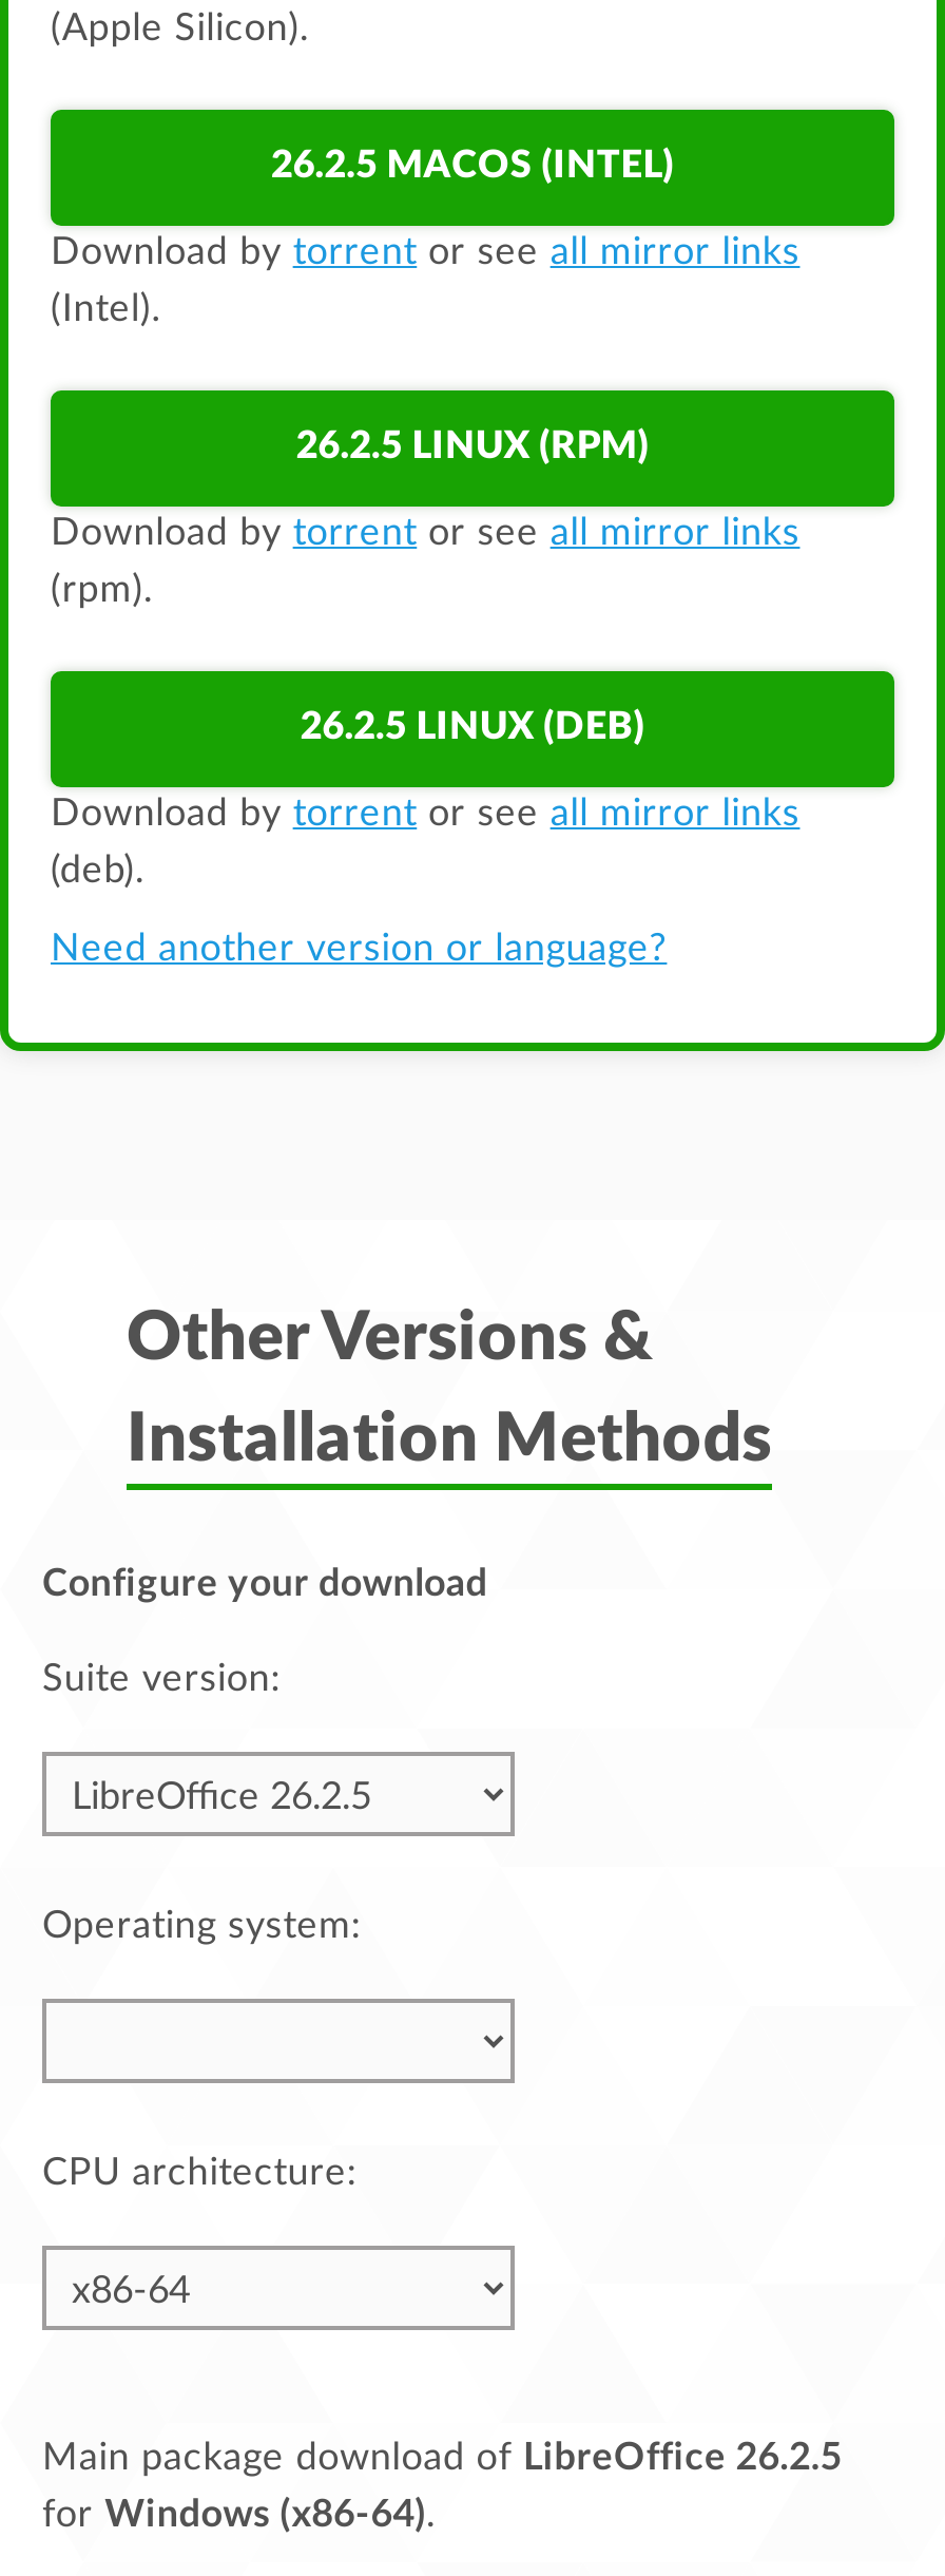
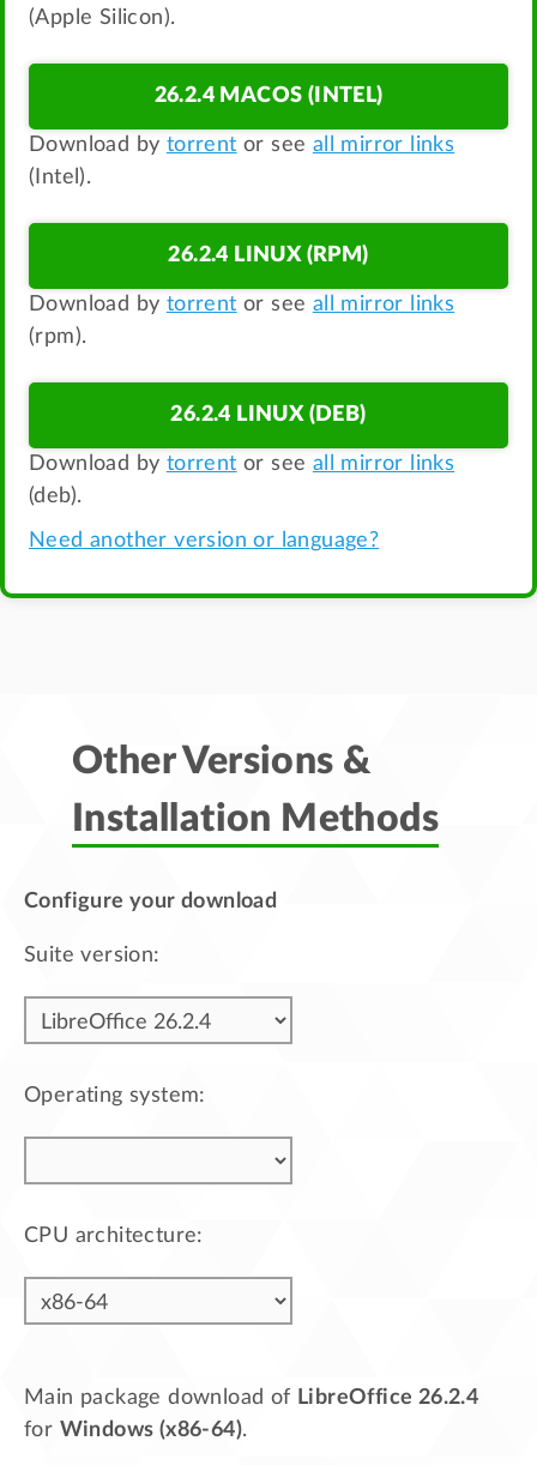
[271,147,674,185] 26.2.5 MACOS (INTEL) -> [154,85,383,106] 26.2.4 MACOS (INTEL)
[296,428,649,466] 26.2.5 LINUX (RPM) -> [168,244,369,266] 26.2.4 LINUX (RPM)
[300,708,645,746] 26.2.5 LINUX (DEB) -> [171,404,366,425] 26.2.4 LINUX (DEB)
[42,2439,842,2477] Main package download of LibreOffice 26.2.5 -> [24,1387,479,1408] Main package download of LibreOffice 26.2.4

